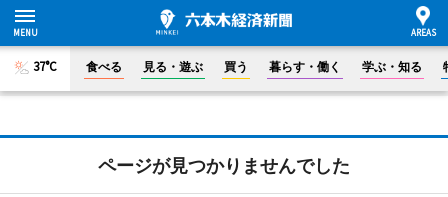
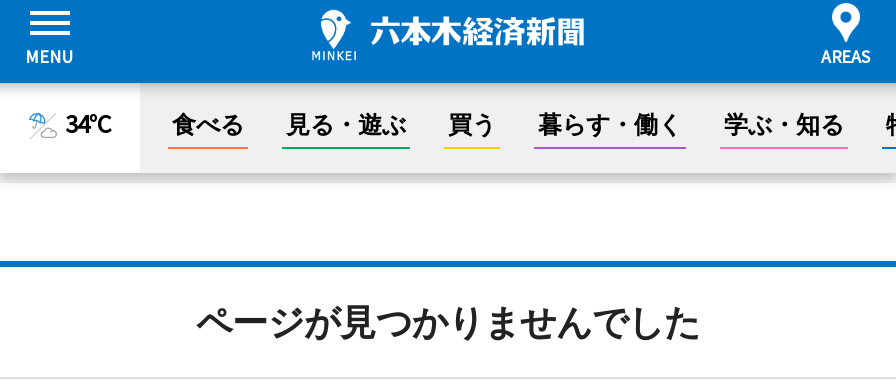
[32,58,56,75] 37°C -> [65,108,113,142] 34°C

